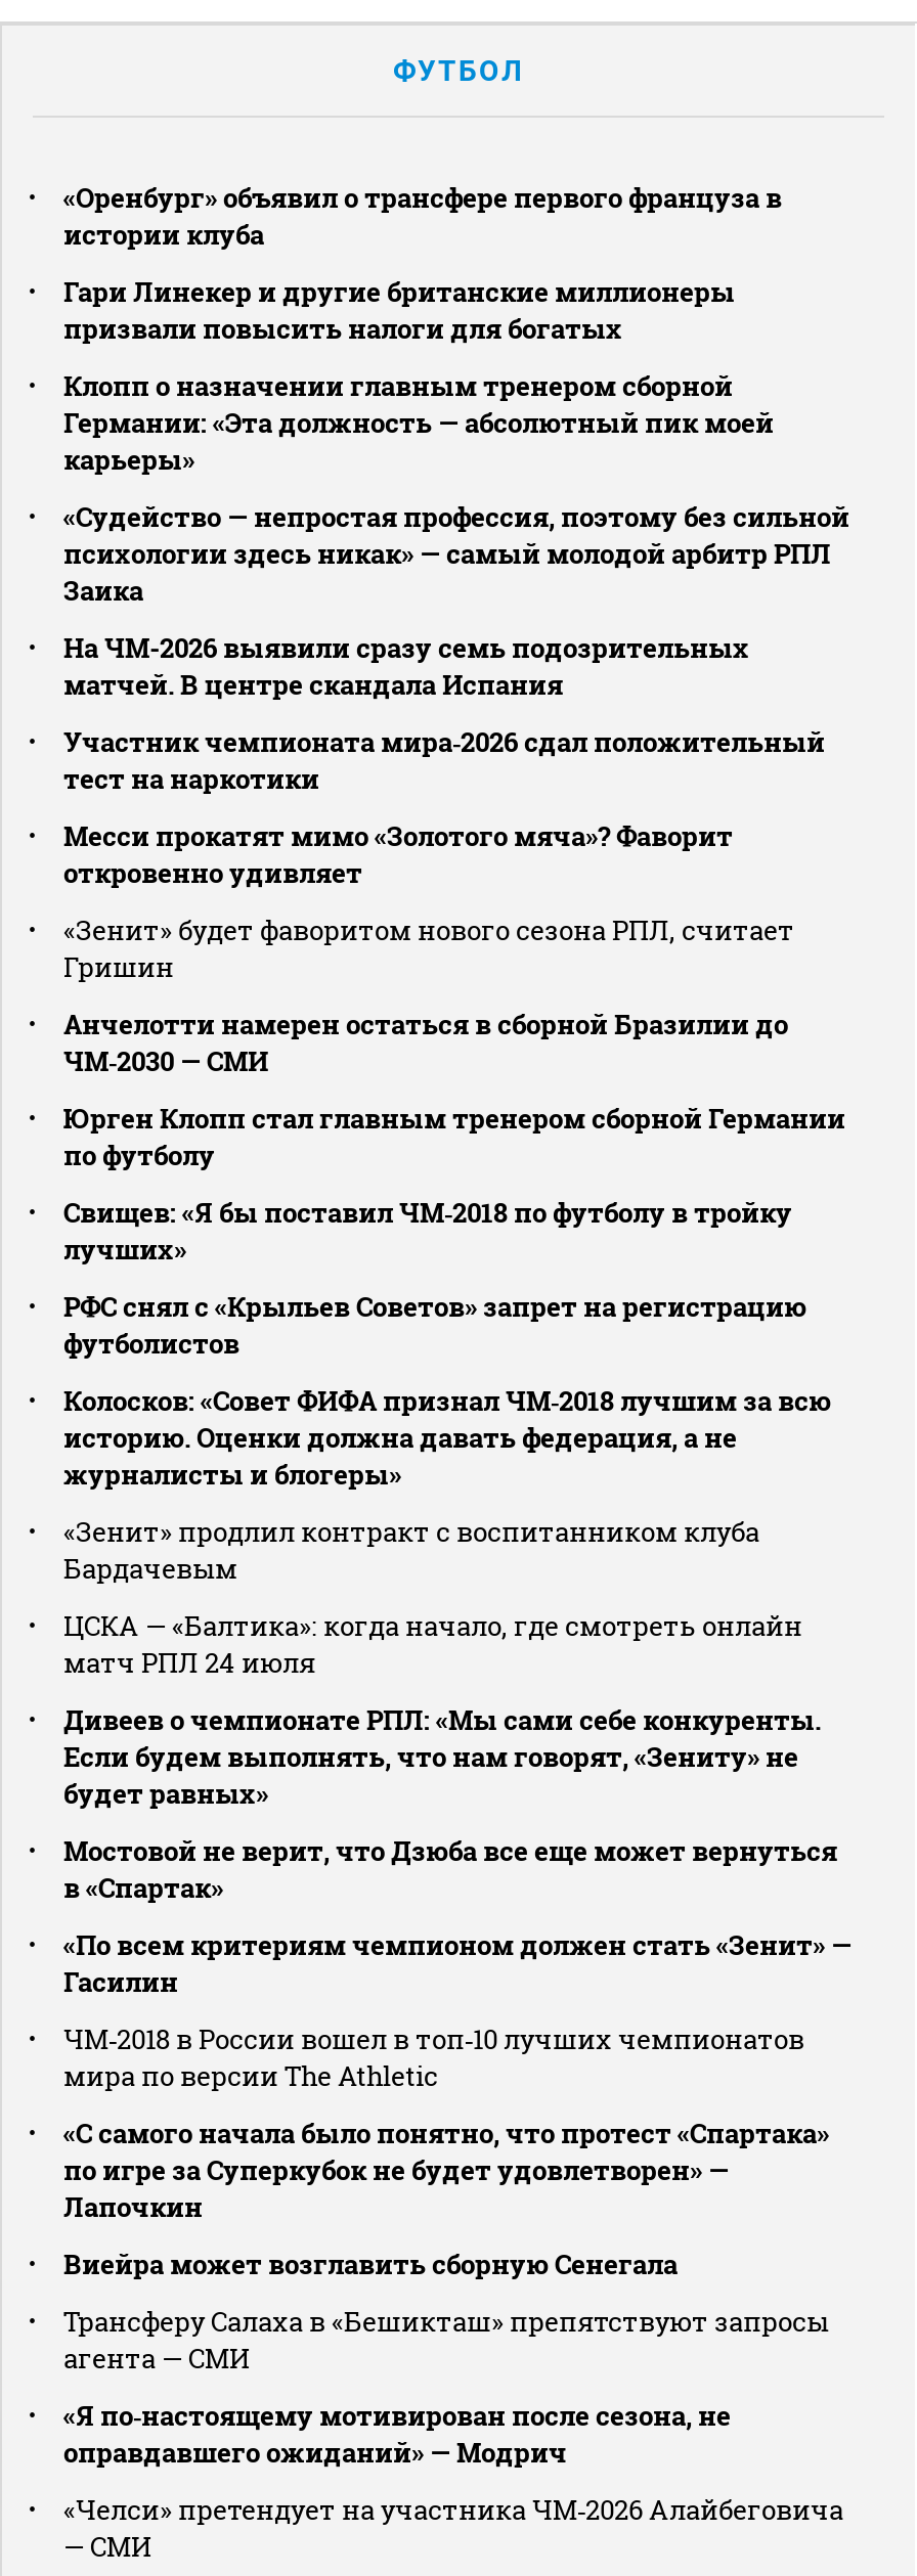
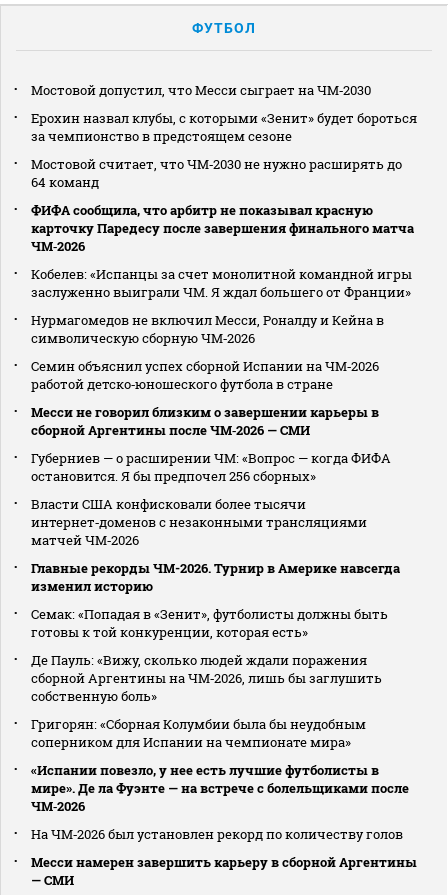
[63,179,851,2528] «Оренбург» объявил о трансфере первого француза в | истории клуба | Гари Линекер и другие британские миллионеры | призвали повысить налоги для богатых | Клопп о назначении главным тренером сборной | Германии: «Эта должность — абсолютный пик моей | карьеры» | «Судейство — непростая профессия, поэтому без сильной | психологии здесь никак» — самый молодой арбитр РПЛ | Заика | На ЧМ-2026 выявили сразу семь подозрительных | матчей. В центре скандала Испания | Участник чемпионата мира‑2026 сдал положительный | тест на наркотики | Месси прокатят мимо «Золотого мяча»? Фаворит | откровенно удивляет | «Зенит» будет фаворитом нового сезона РПЛ, считает | Гришин | Анчелотти намерен остаться в сборной Бразилии до | ЧМ‑2030 — СМИ | Юрген Клопп стал главным тренером сборной Германии | по футболу | Свищев: «Я бы поставил ЧМ‑2018 по футболу в тройку | лучших» | РФС снял с «Крыльев Советов» запрет на регистрацию | футболистов | Колосков: «Совет ФИФА признал ЧМ‑2018 лучшим за всю | историю. Оценки должна давать федерация, а не | журналисты и блогеры» | «Зенит» продлил контракт с воспитанником клуба | Бардачевым | ЦСКА — «Балтика»: когда начало, где смотреть онлайн | матч РПЛ 24 июля | Дивеев о чемпионате РПЛ: «Мы сами себе конкуренты. | Если будем выполнять, что нам говорят, «Зениту» не | будет равных» | Мостовой не верит, что Дзюба все еще может вернуться | в «Спартак» | «По всем критериям чемпионом должен стать «Зенит» — | Гасилин | ЧМ‑2018 в России вошел в топ‑10 лучших чемпионатов | мира по версии The Athletic | «С самого начала было понятно, что протест «Спартака» | по игре за Суперкубок не будет удовлетворен» — | Лапочкин | Виейра может возглавить сборную Сенегала | Трансферу Салаха в «Бешикташ» препятствуют запросы | агента — СМИ | «Я по‑настоящему мотивирован после сезона, не | оправдавшего ожиданий» — Модрич | «Челси» претендует на участника ЧМ‑2026 Алайбеговича -> [31,81,417,871] Мостовой допустил, что Месси сыграет на ЧМ‑2030 | Ерохин назвал клубы, с которыми «Зенит» будет бороться | за чемпионство в предстоящем сезоне | Мостовой считает, что ЧМ‑2030 не нужно расширять до | 64 команд | ФИФА сообщила, что арбитр не показывал красную | карточку Паредесу после завершения финального матча | ЧМ‑2026 | Кобелев: «Испанцы за счет монолитной командной игры | заслуженно выиграли ЧМ. Я ждал большего от Франции» | Нурмагомедов не включил Месси, Роналду и Кейна в | символическую сборную ЧМ‑2026 | Семин объяснил успех сборной Испании на ЧМ‑2026 | работой детско‑юношеского футбола в стране | Месси не говорил близким о завершении карьеры в | сборной Аргентины после ЧМ‑2026 — СМИ | Губерниев — о расширении ЧМ: «Вопрос — когда ФИФА | остановится. Я бы предпочел 256 сборных» | Власти США конфисковали более тысячи | интернет‑доменов с незаконными трансляциями | матчей ЧМ‑2026 | Главные рекорды ЧМ-2026. Турнир в Америке навсегда | изменил историю | Семак: «Попадая в «Зенит», футболисты должны быть | готовы к той конкуренции, которая есть» | Де Пауль: «Вижу, сколько людей ждали поражения | сборной Аргентины на ЧМ‑2026, лишь бы заглушить | собственную боль» | Григорян: «Сборная Колумбии была бы неудобным | соперником для Испании на чемпионате мира» | «Испании повезло, у нее есть лучшие футболисты в | мире». Де ла Фуэнте — на встрече с болельщиками после | ЧМ‑2026 | На ЧМ‑2026 был установлен рекорд по количеству голов | Месси намерен завершить карьеру в сборной Аргентины

